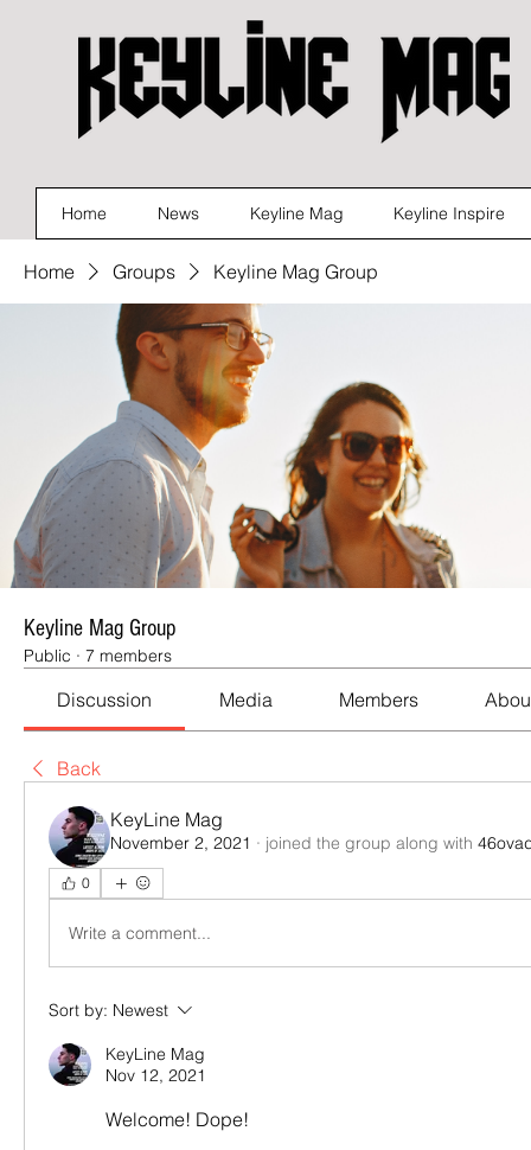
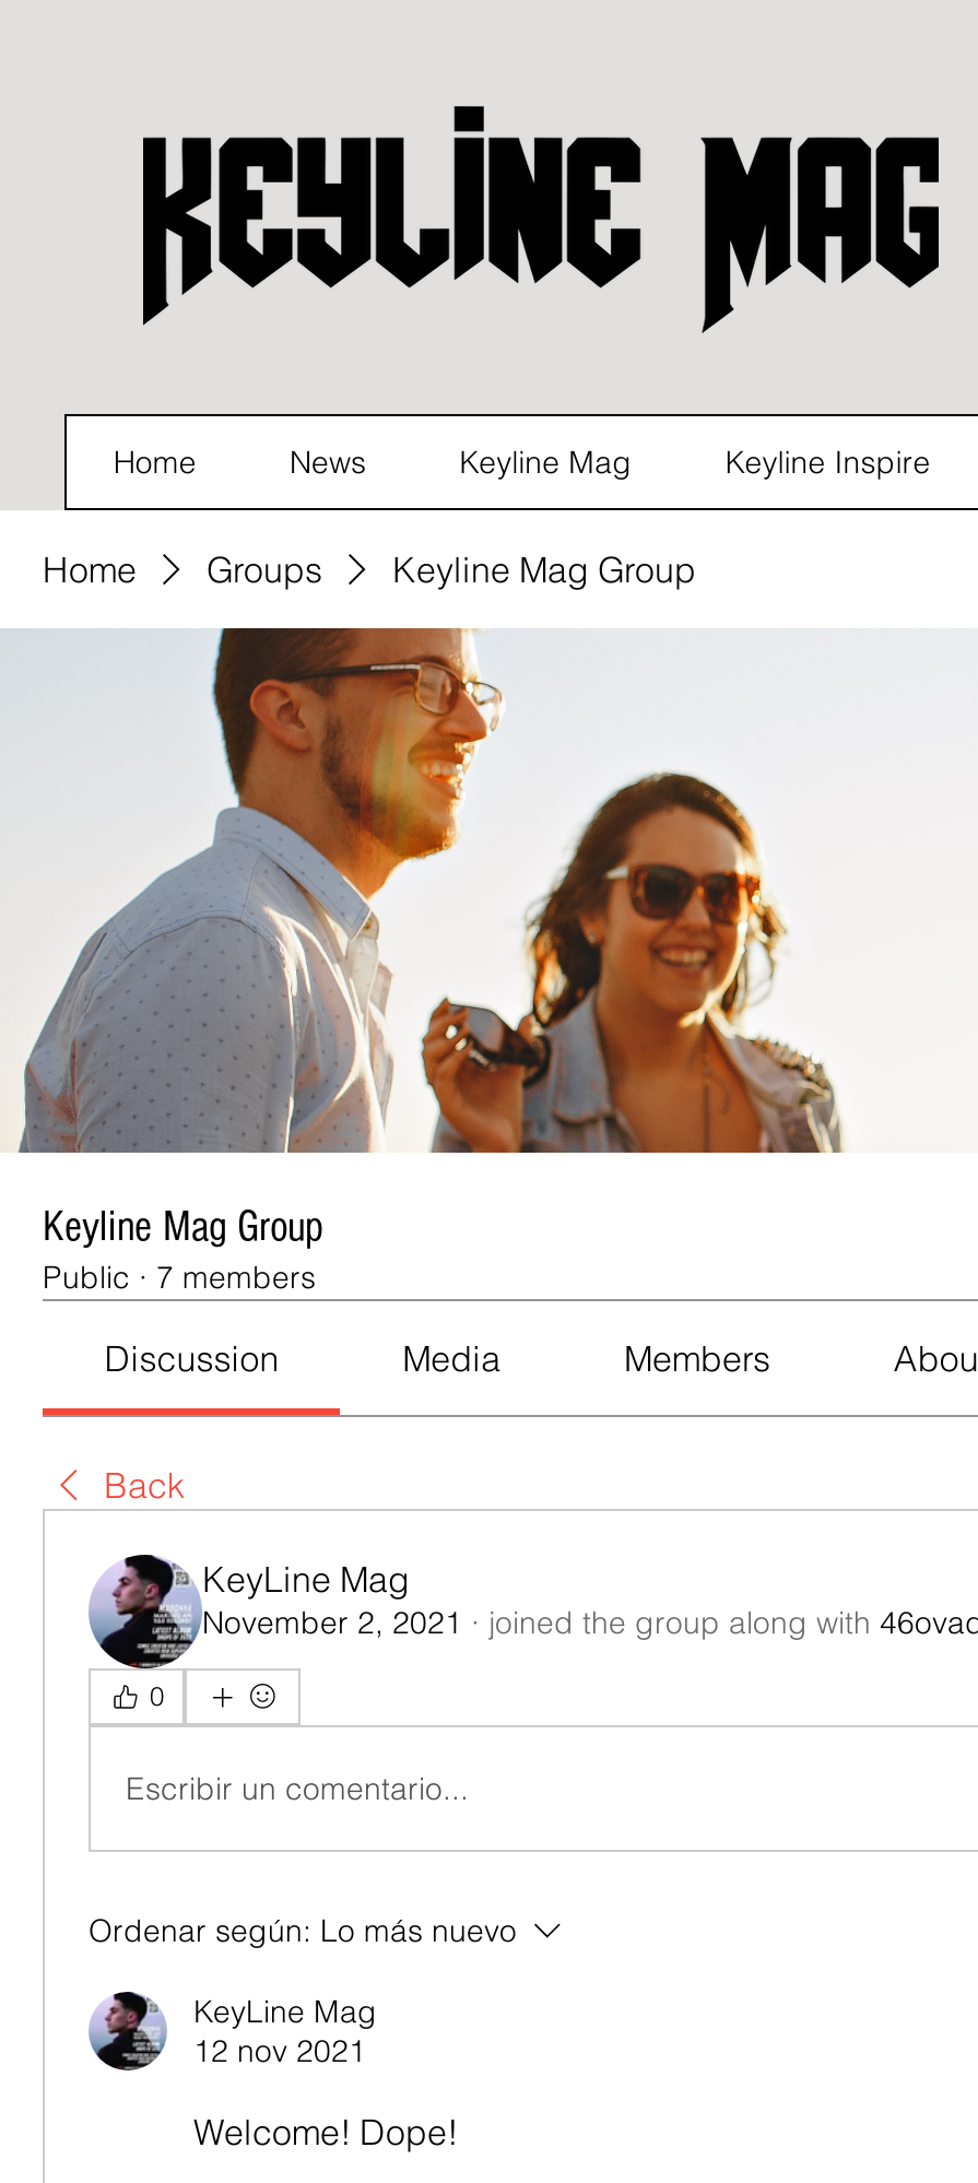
[69,922,211,944] Write a comment... -> [126,1769,469,1808] Escribir un comentario...
[49,1000,168,1021] Sort by: Newest -> [89,1912,517,1951] Ordenar según: Lo más nuevo
[105,1065,206,1087] Nov 12, 2021 -> [193,2032,366,2072] 12 nov 2021

